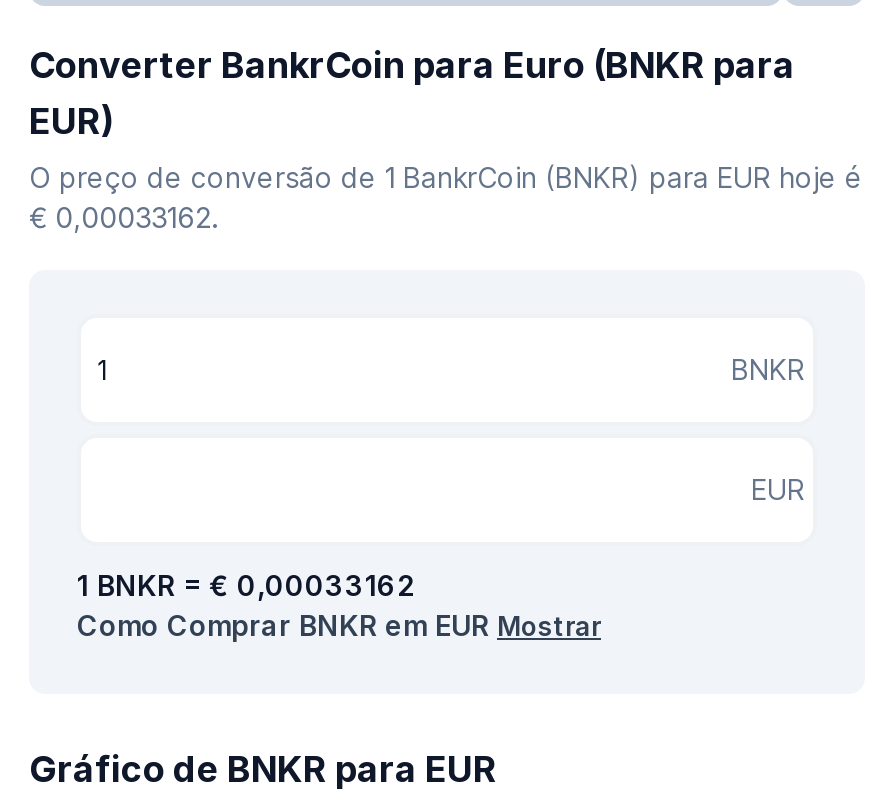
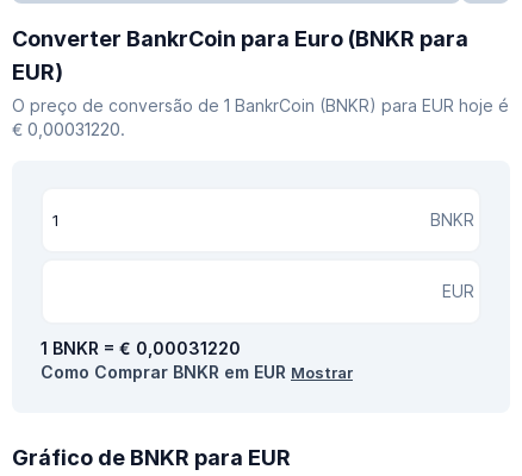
[29,200,219,234] € 0,00033162. -> [12,119,125,139] € 0,00031220.
[77,568,415,602] 1 BNKR = € 0,00033162 -> [41,338,241,358] 1 BNKR = € 0,00031220

